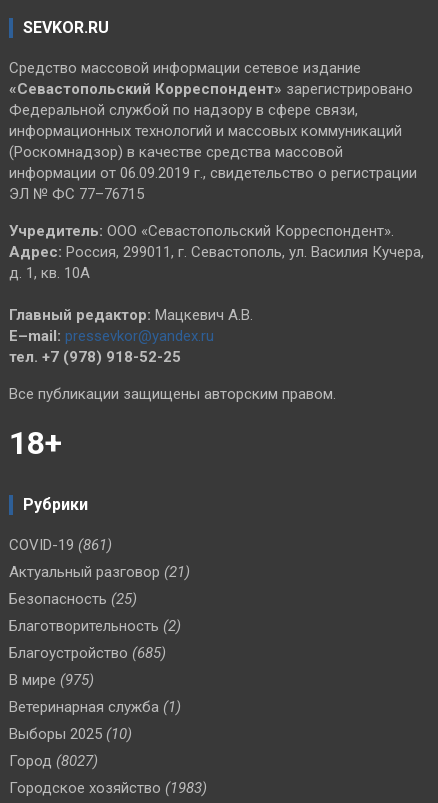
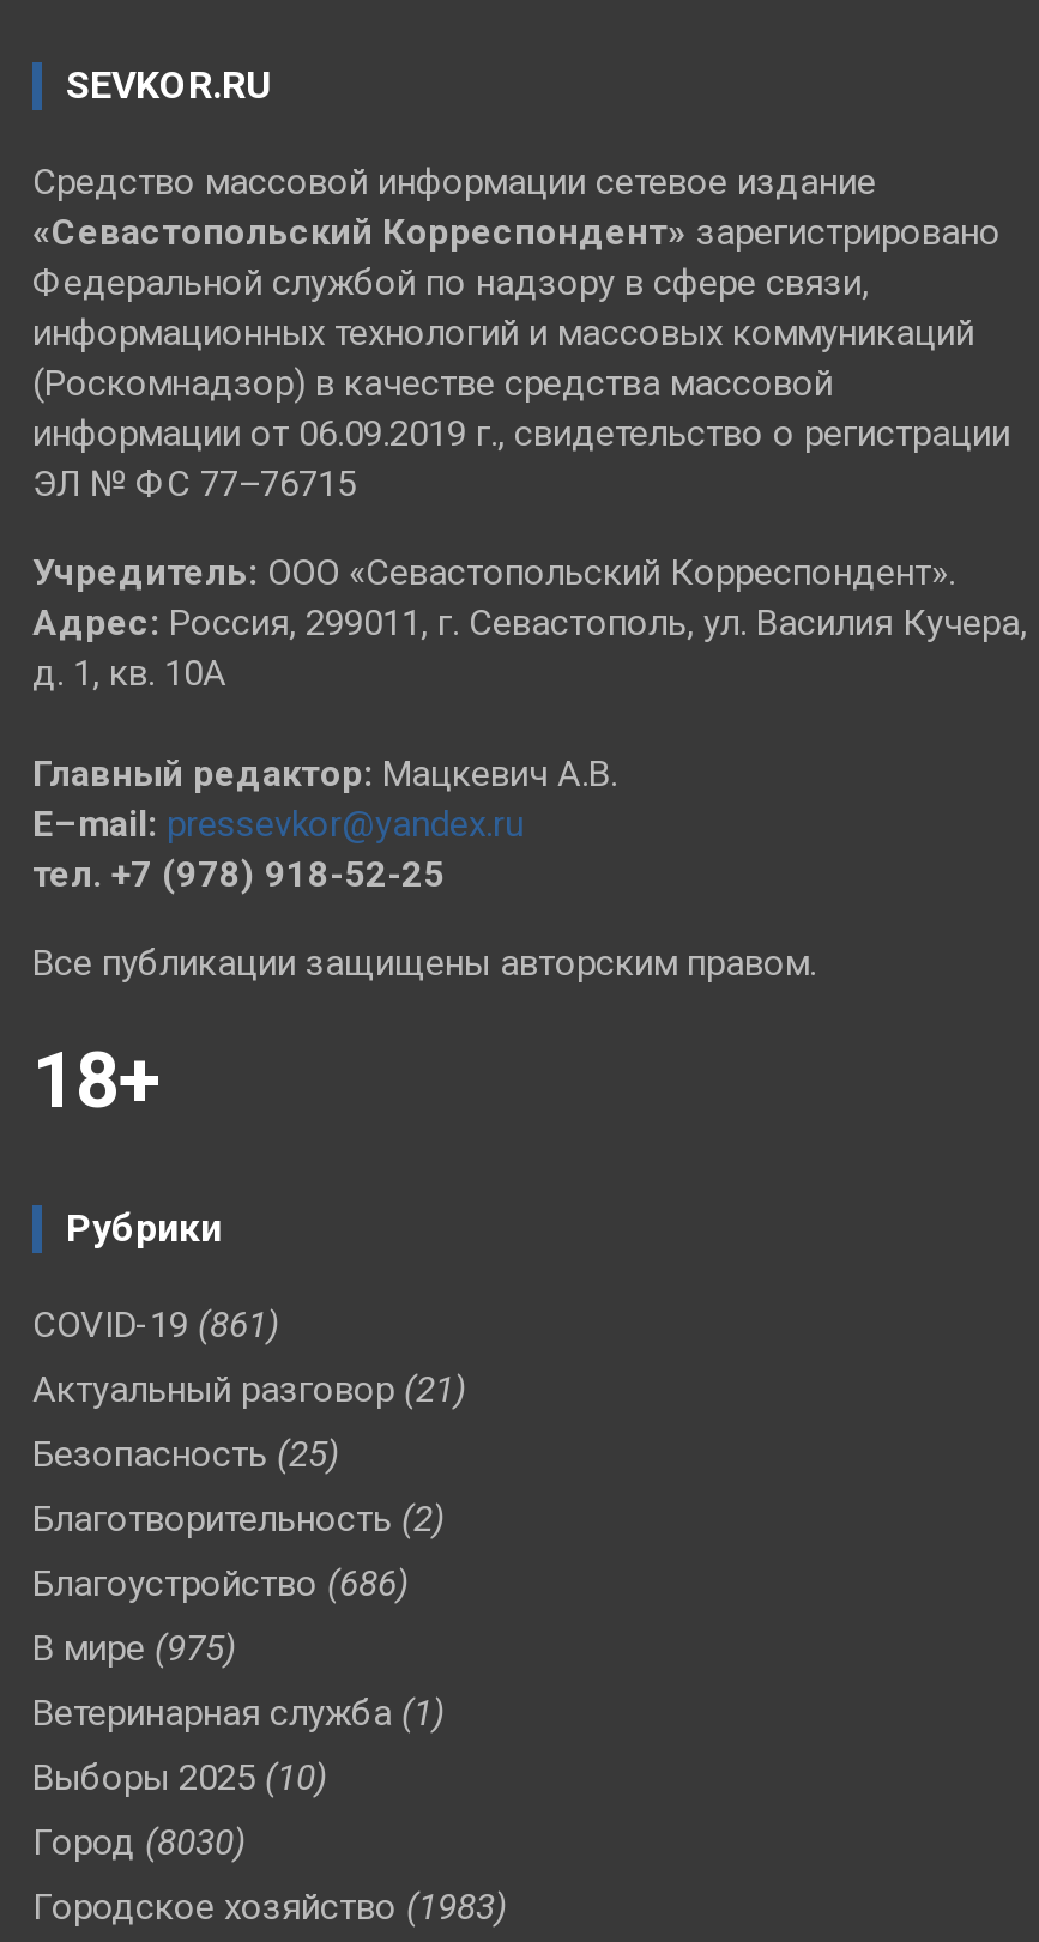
[9,644,166,662] Благоустройство (685) -> [32,1562,409,1605] Благоустройство (686)
[9,752,98,770] Город (8027) -> [32,1821,246,1864] Город (8030)

